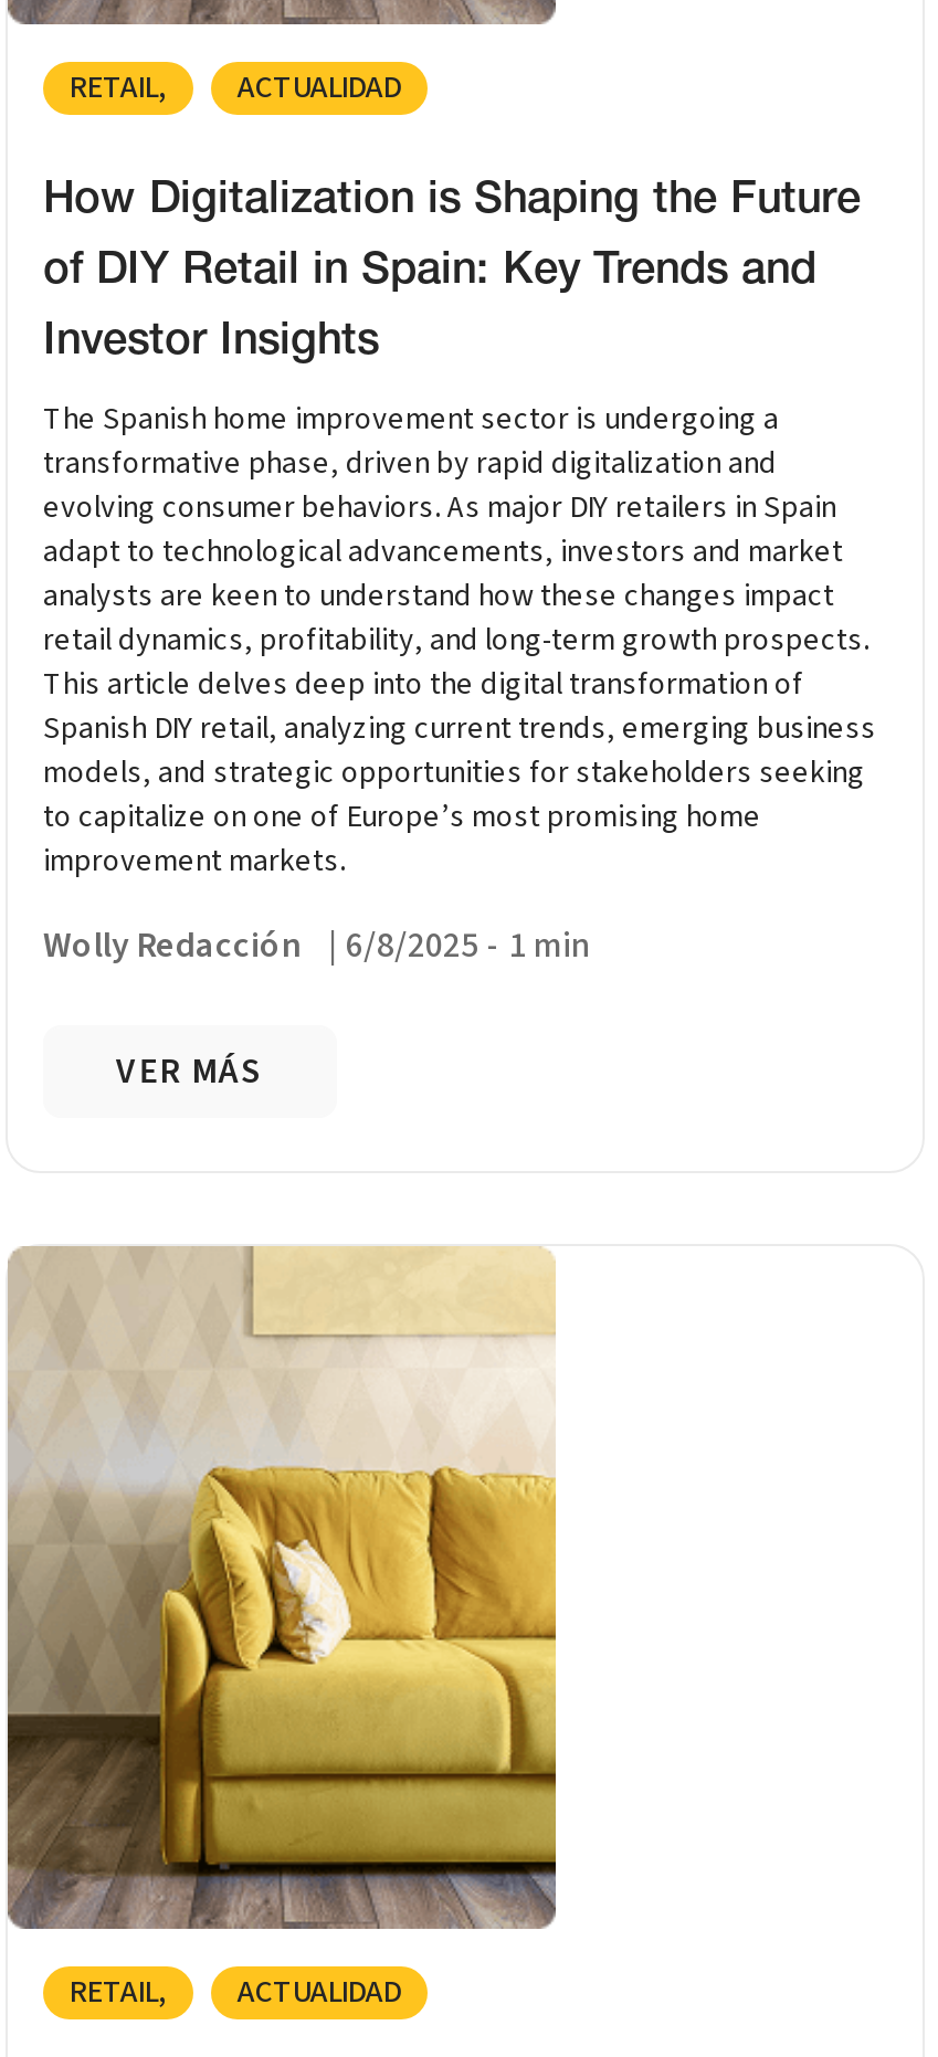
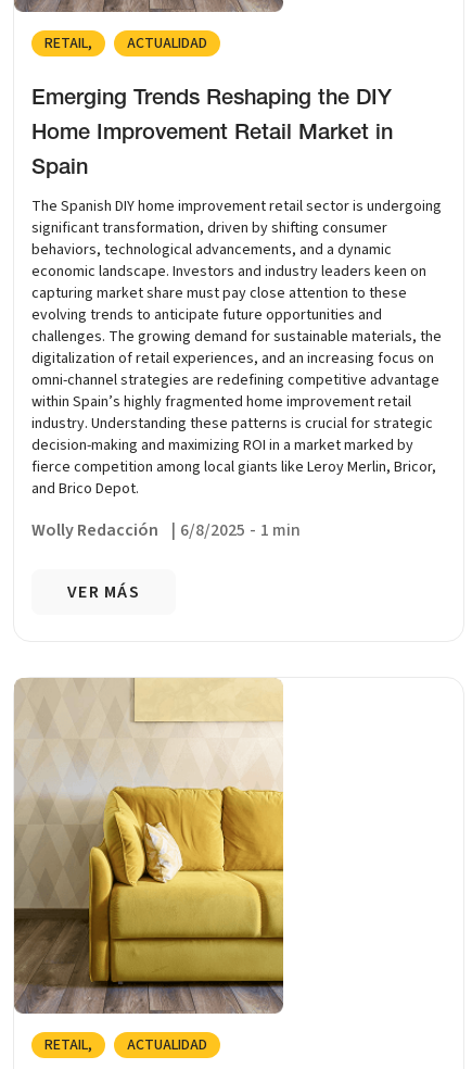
[43,182,861,226] How Digitalization is Shaping the Future -> [31,89,392,111] Emerging Trends Reshaping the DIY
[43,252,816,297] of DIY Retail in Spain: Key Trends and -> [31,124,393,146] Home Improvement Retail Market in
[43,323,379,367] Investor Insights -> [31,159,88,181] Spain
[43,398,876,884] The Spanish home improvement sector is undergoing a | transformative phase, driven by rapid digitalization and | evolving consumer behaviors. As major DIY retailers in Spain | adapt to technological advancements, investors and market | analysts are keen to understand how these changes impact | retail dynamics, profitability, and long-term growth prospects. | This article delves deep into the digital transformation of | Spanish DIY retail, analyzing current trends, emerging business | models, and strategic opportunities for stakeholders seeking | to capitalize on one of Europe’s most promising home | improvement markets. -> [31,196,442,500] The Spanish DIY home improvement retail sector is undergoing | significant transformation, driven by shifting consumer | behaviors, technological advancements, and a dynamic | economic landscape. Investors and industry leaders keen on | capturing market share must pay close attention to these | evolving trends to anticipate future opportunities and | challenges. The growing demand for sustainable materials, the | digitalization of retail experiences, and an increasing focus on | omni-channel strategies are redefining competitive advantage | within Spain’s highly fragmented home improvement retail | industry. Understanding these patterns is crucial for strategic | decision-making and maximizing ROI in a market marked by | fierce competition among local giants like Leroy Merlin, Bricor, | and Brico Depot.

